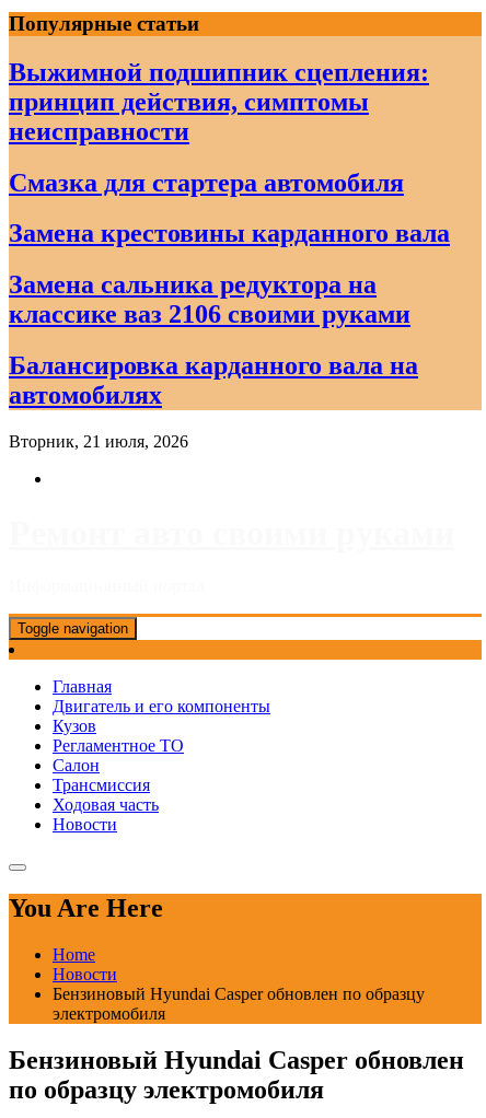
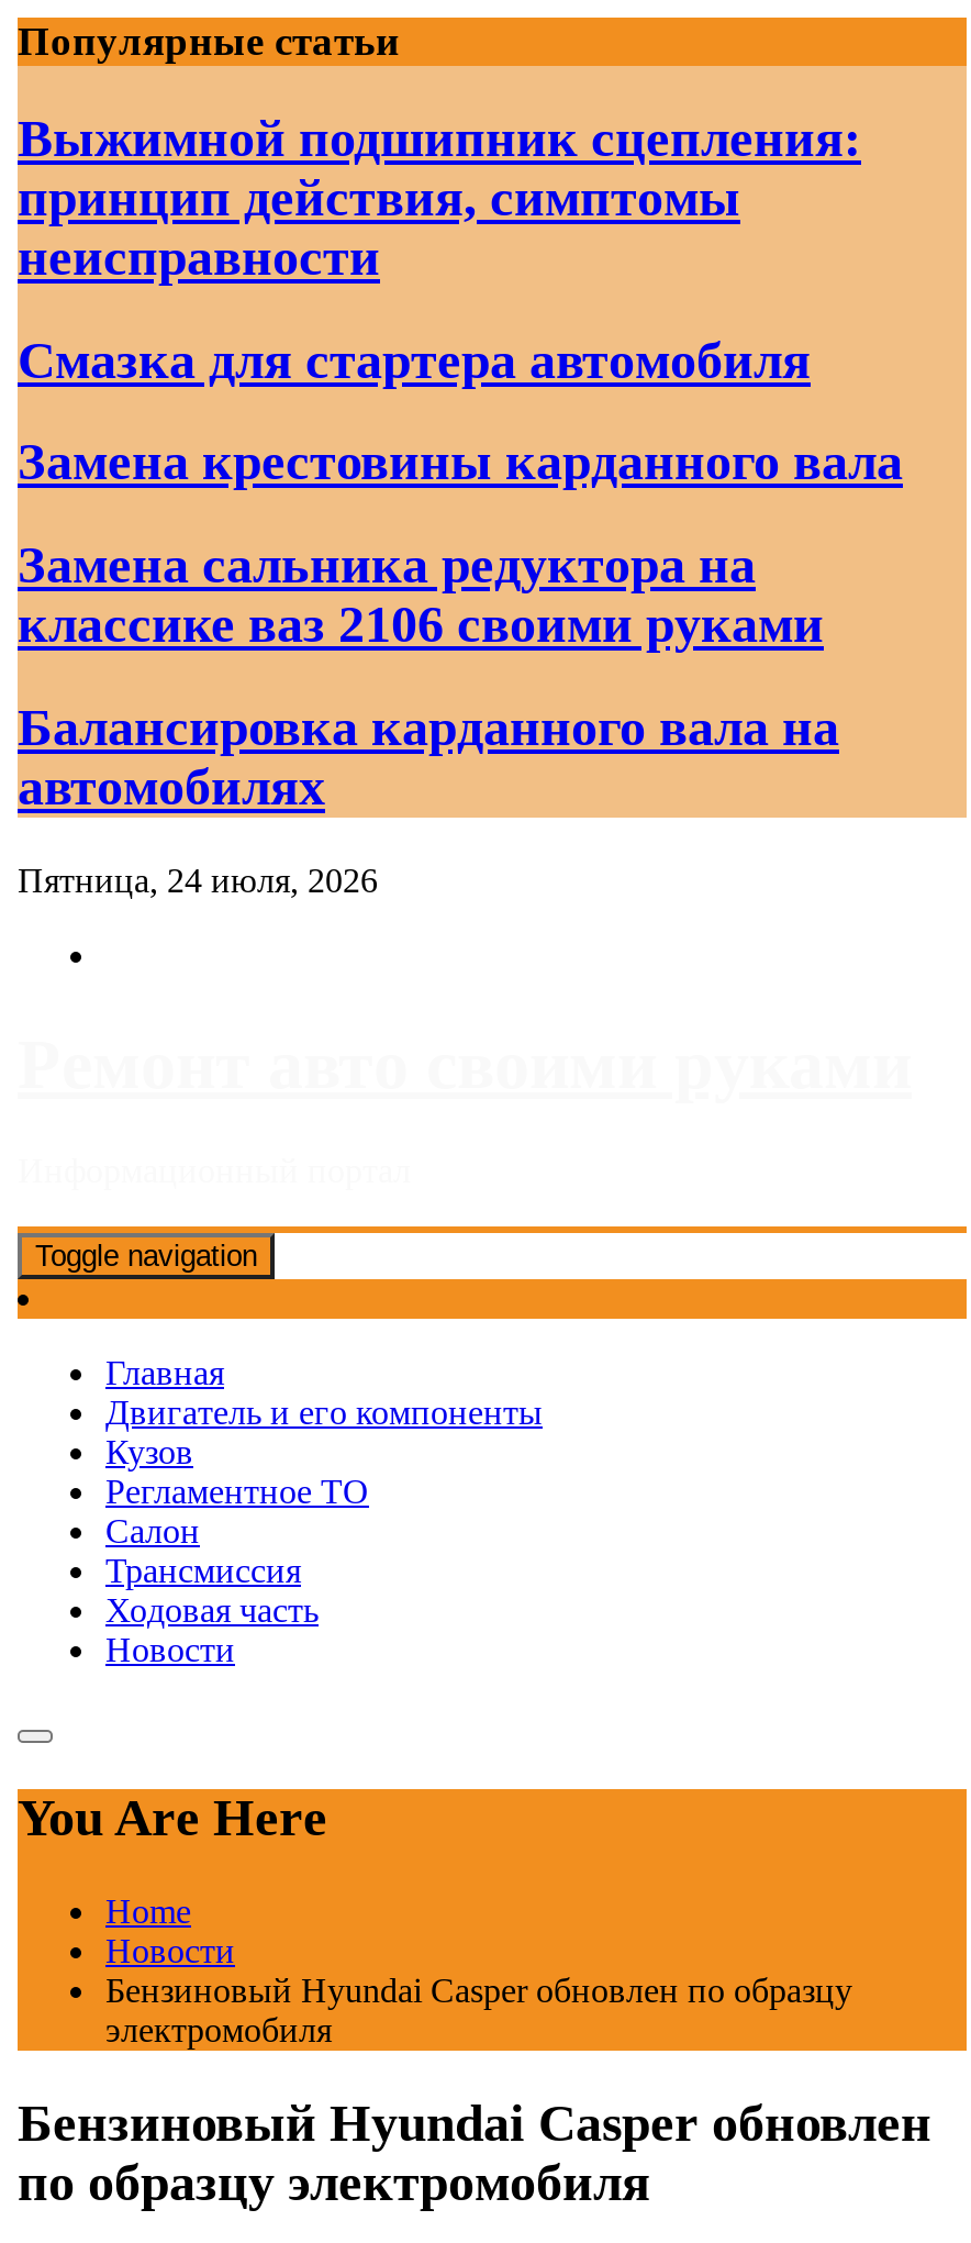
[9,432,188,451] Вторник, 21 июля, 2026 -> [18,862,378,899] Пятница, 24 июля, 2026

